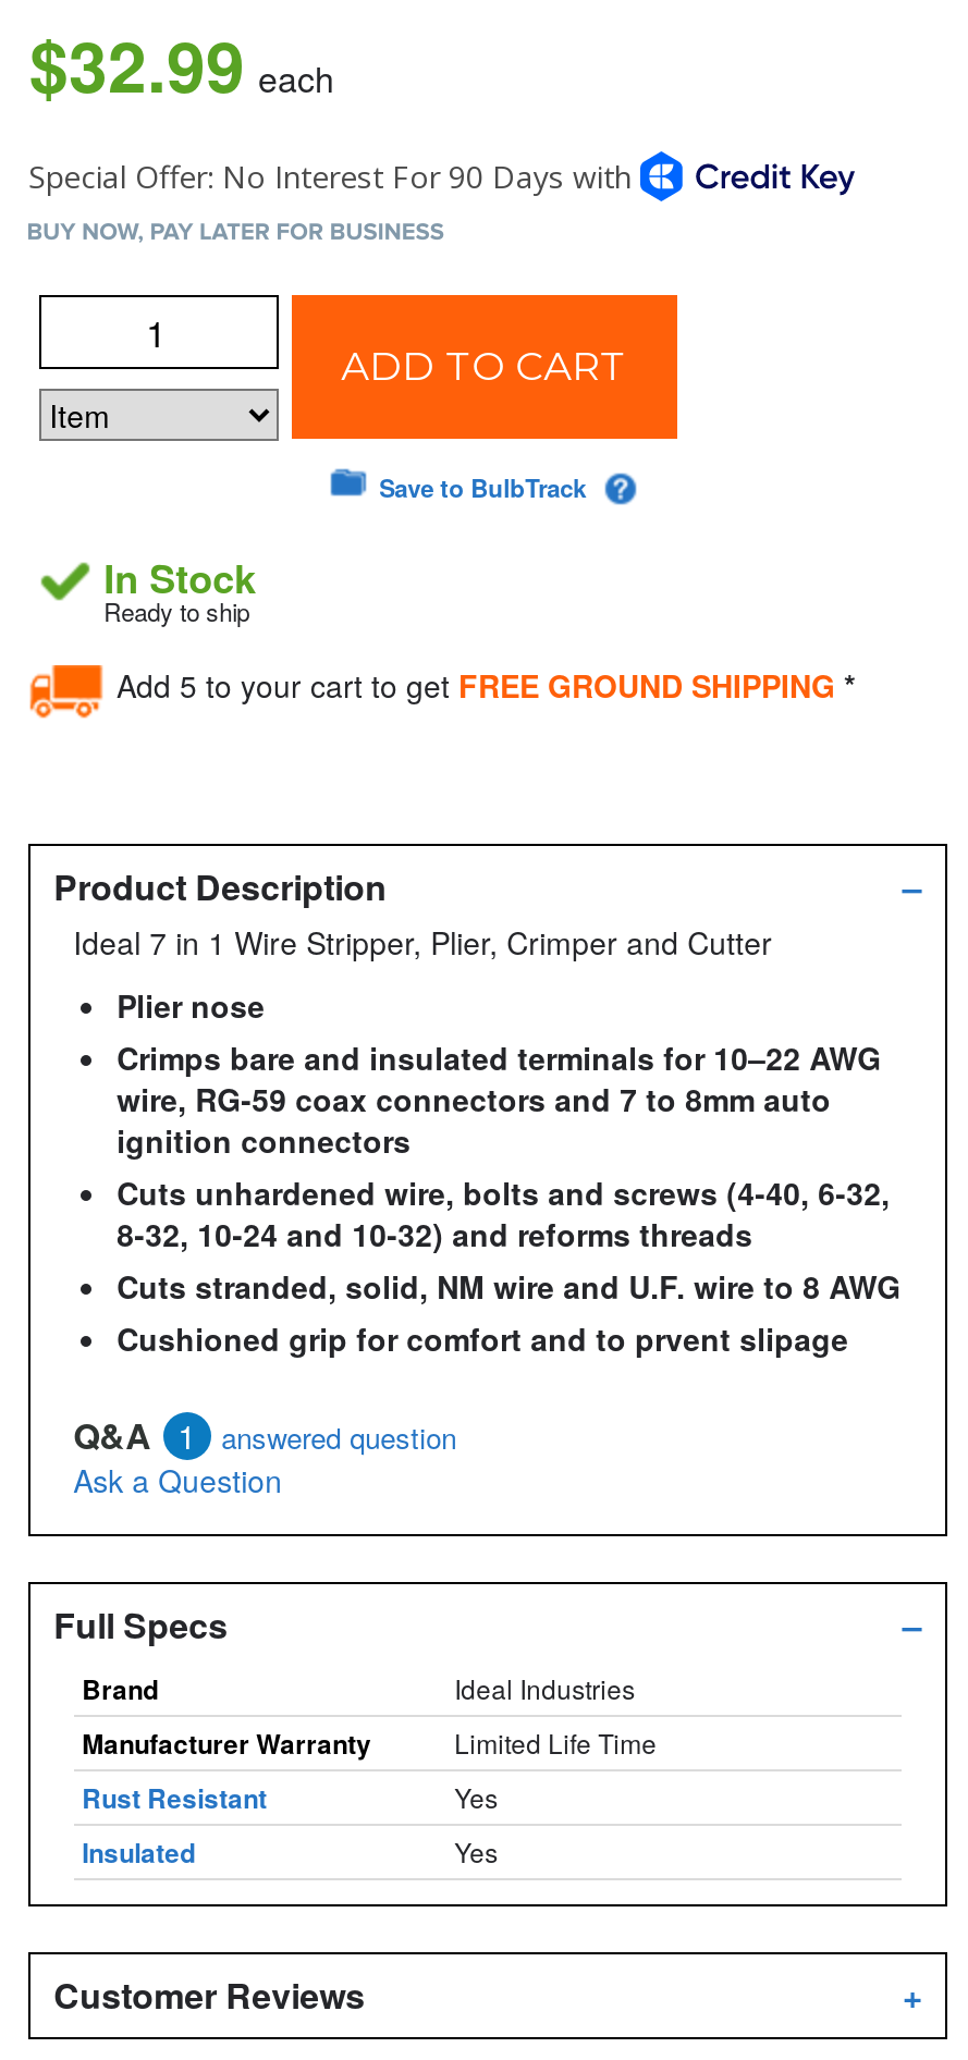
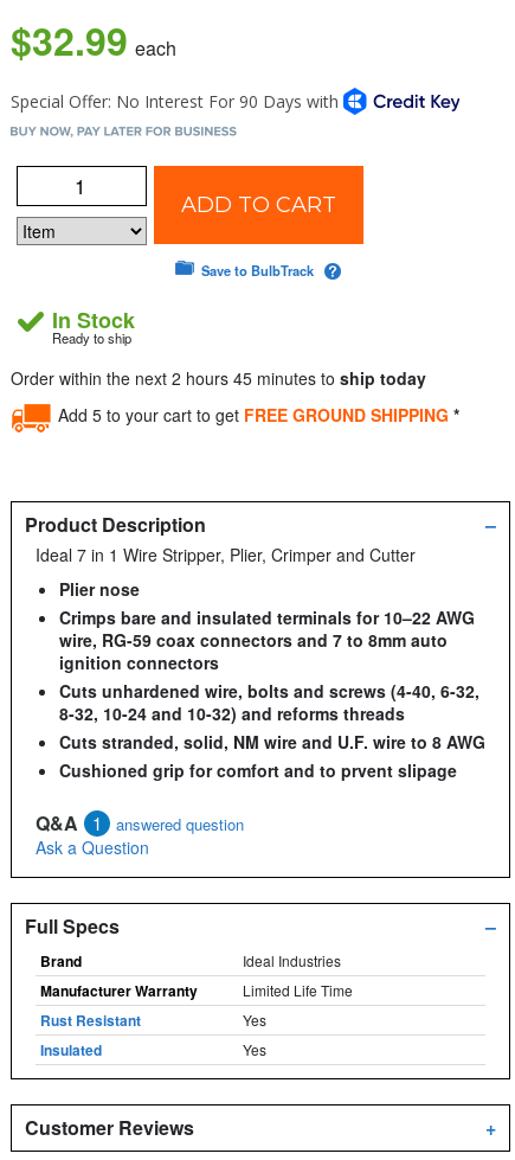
none -> [11,366,427,389] Order within the next 2 hours 45 minutes to ship today

